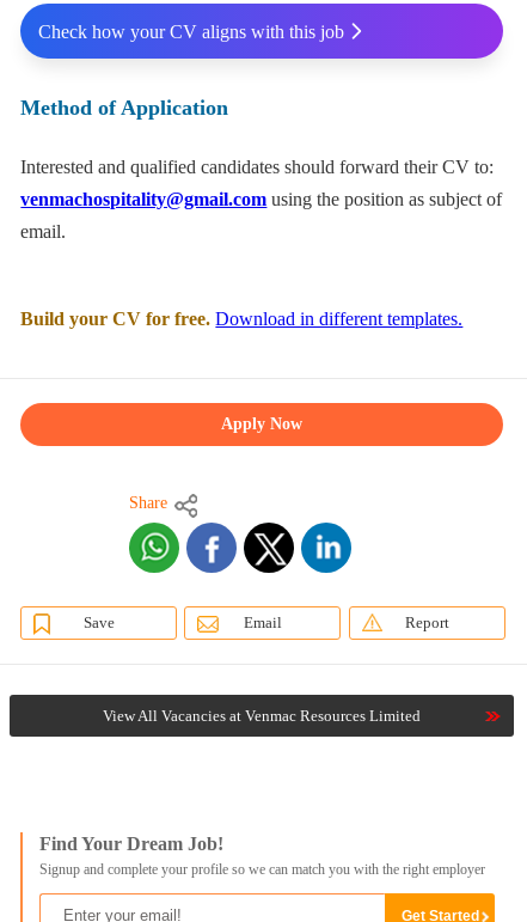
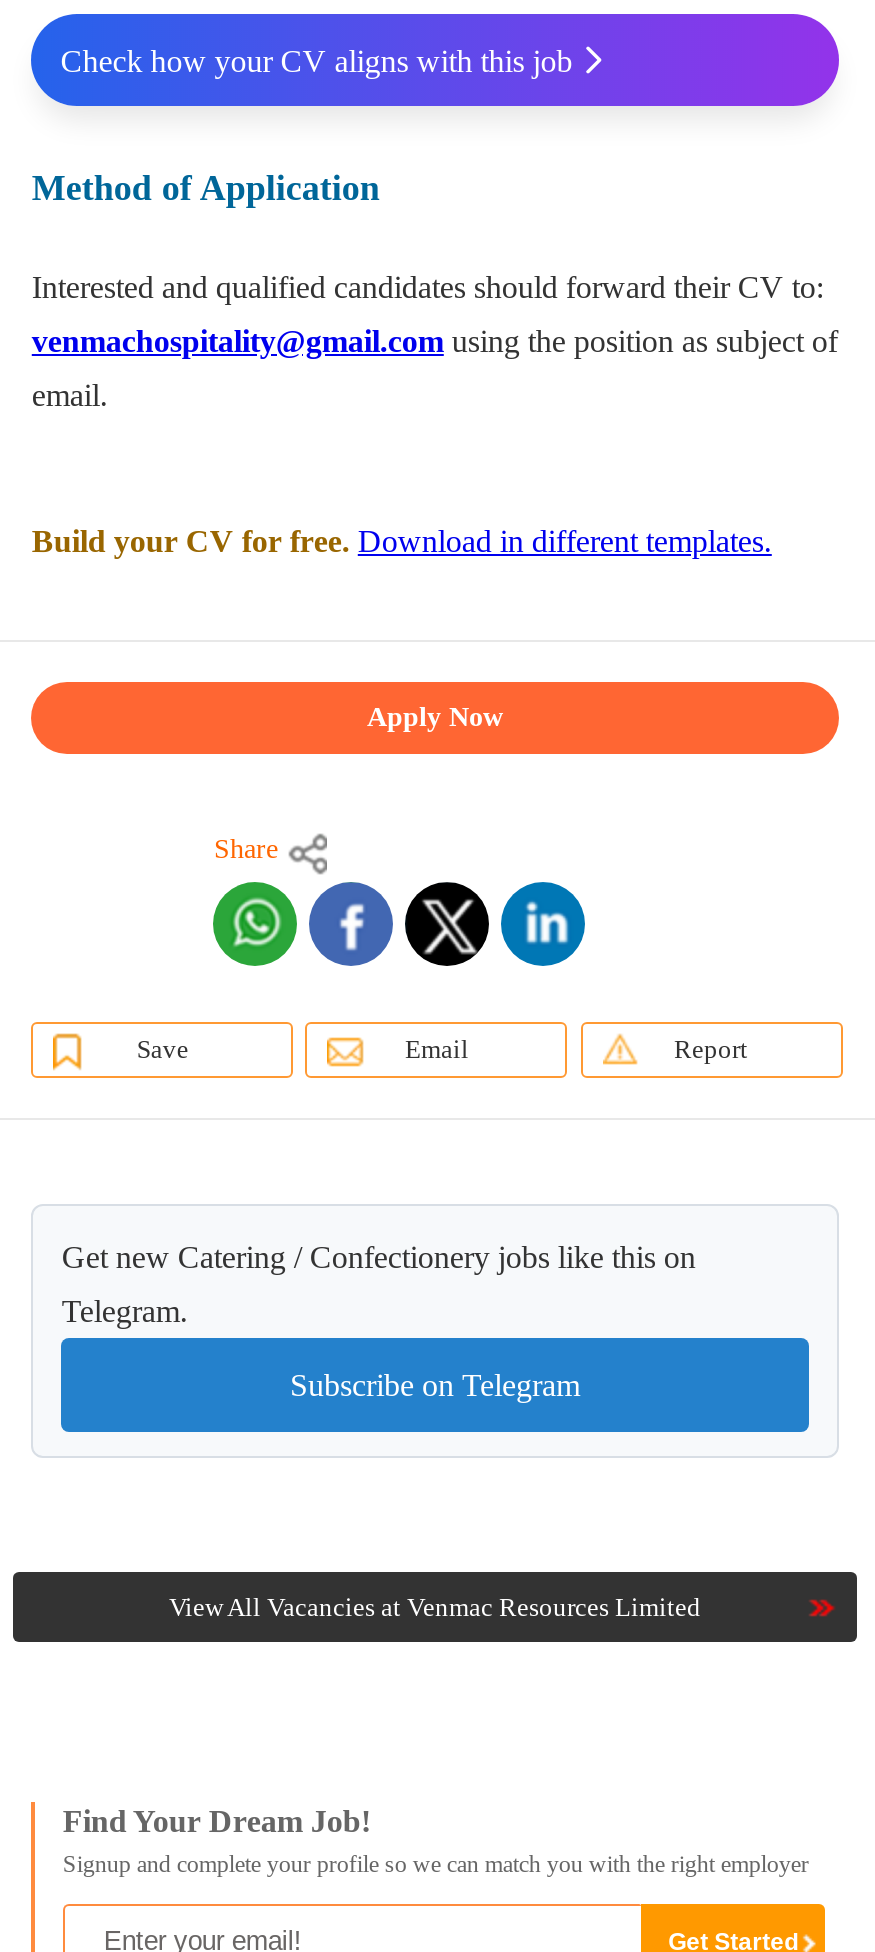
none -> [62,1240,696,1402] Get new Catering / Confectionery jobs like this on | Telegram. | Subscribe on Telegram

